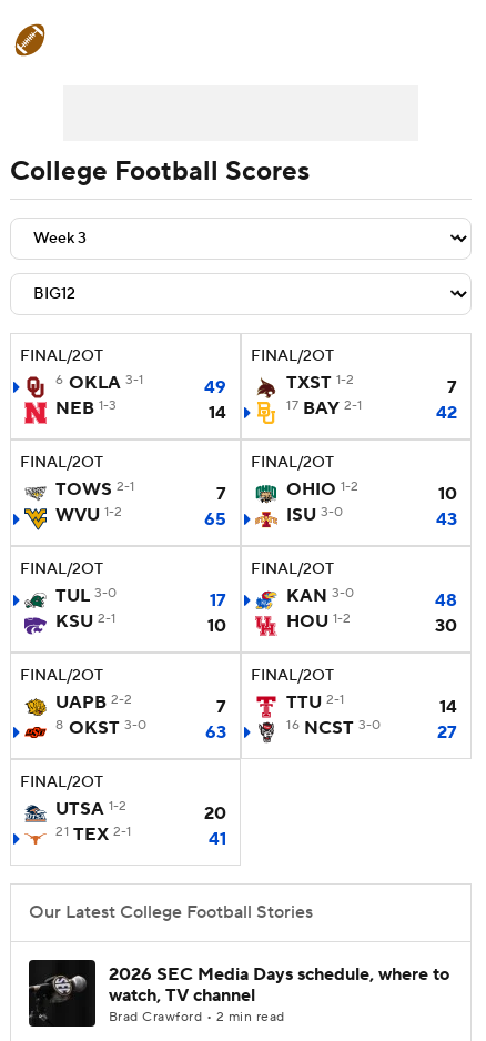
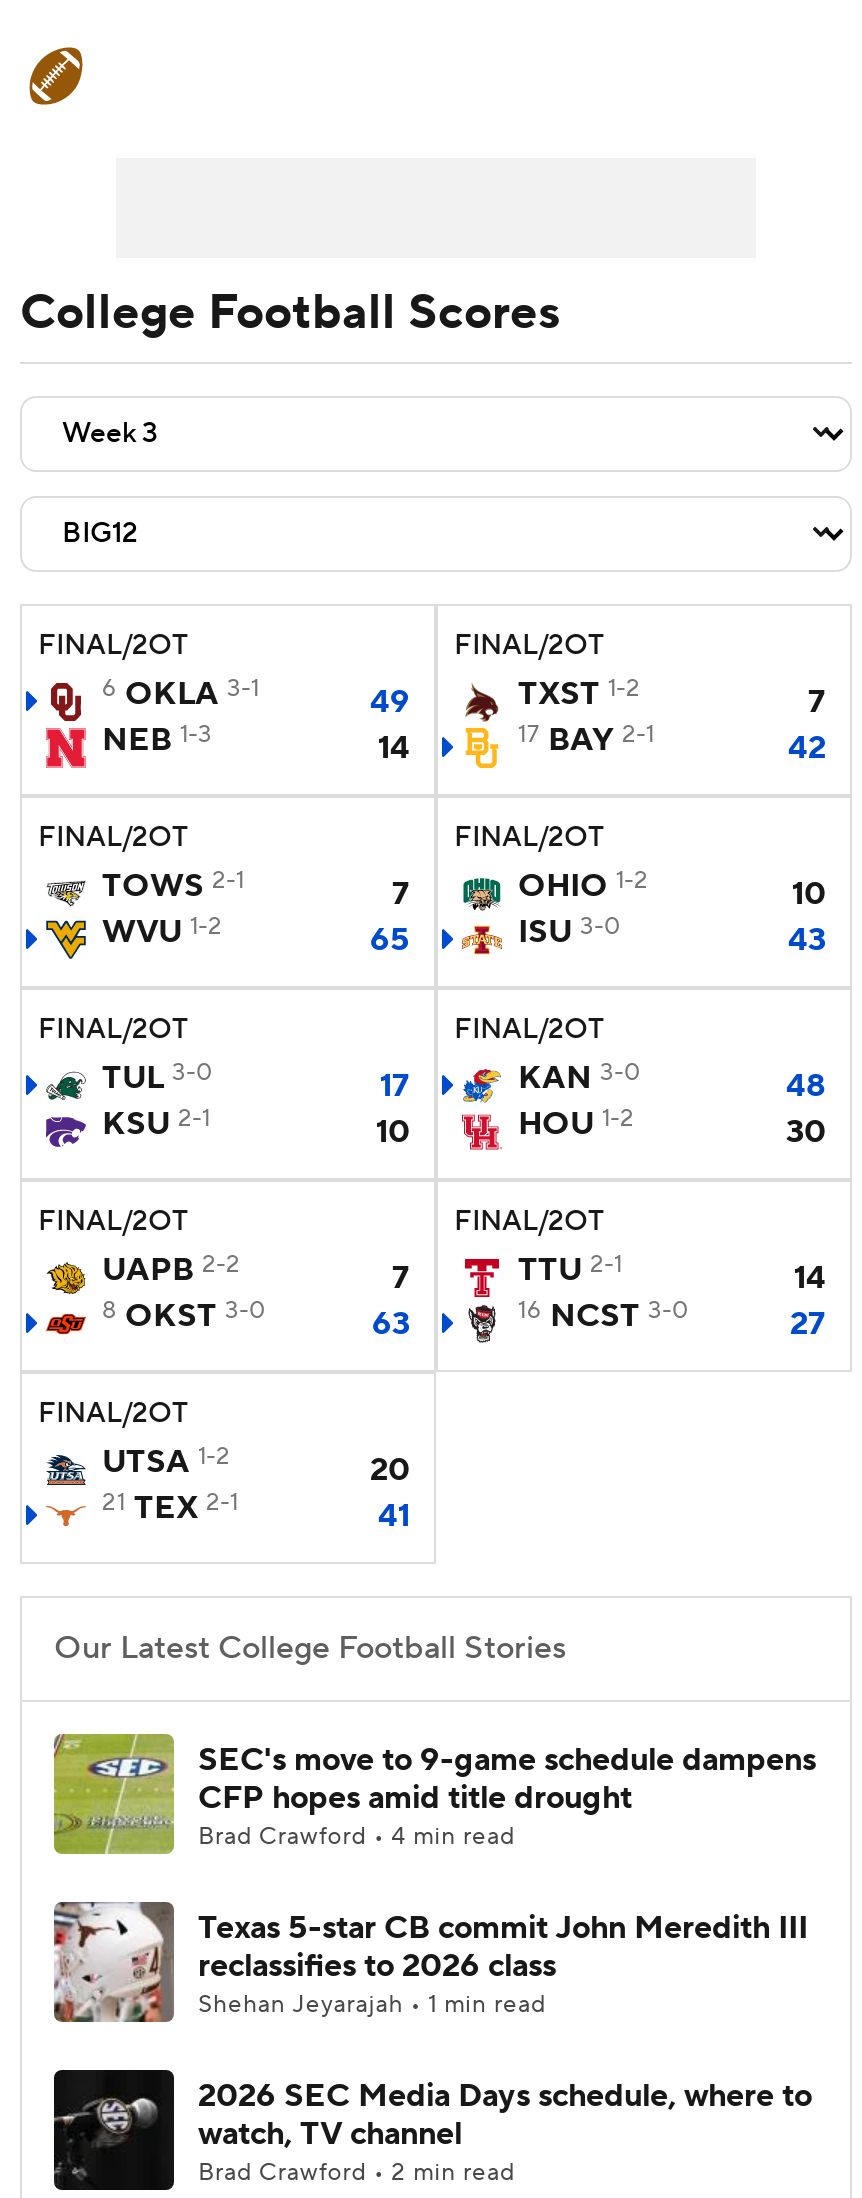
none -> [52,1732,816,2020] [image] | SEC's move to 9-game schedule dampens | CFP hopes amid title drought | Brad Crawford • 4 min read | Texas 5-star CB commit John Meredith III | reclassifies to 2026 class | Shehan Jeyarajah • 1 min read
none -> [52,1900,170,2024] [image]

